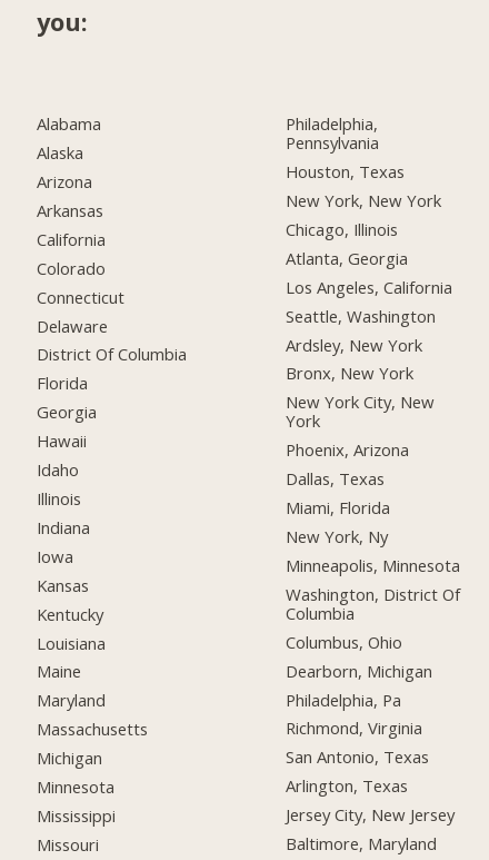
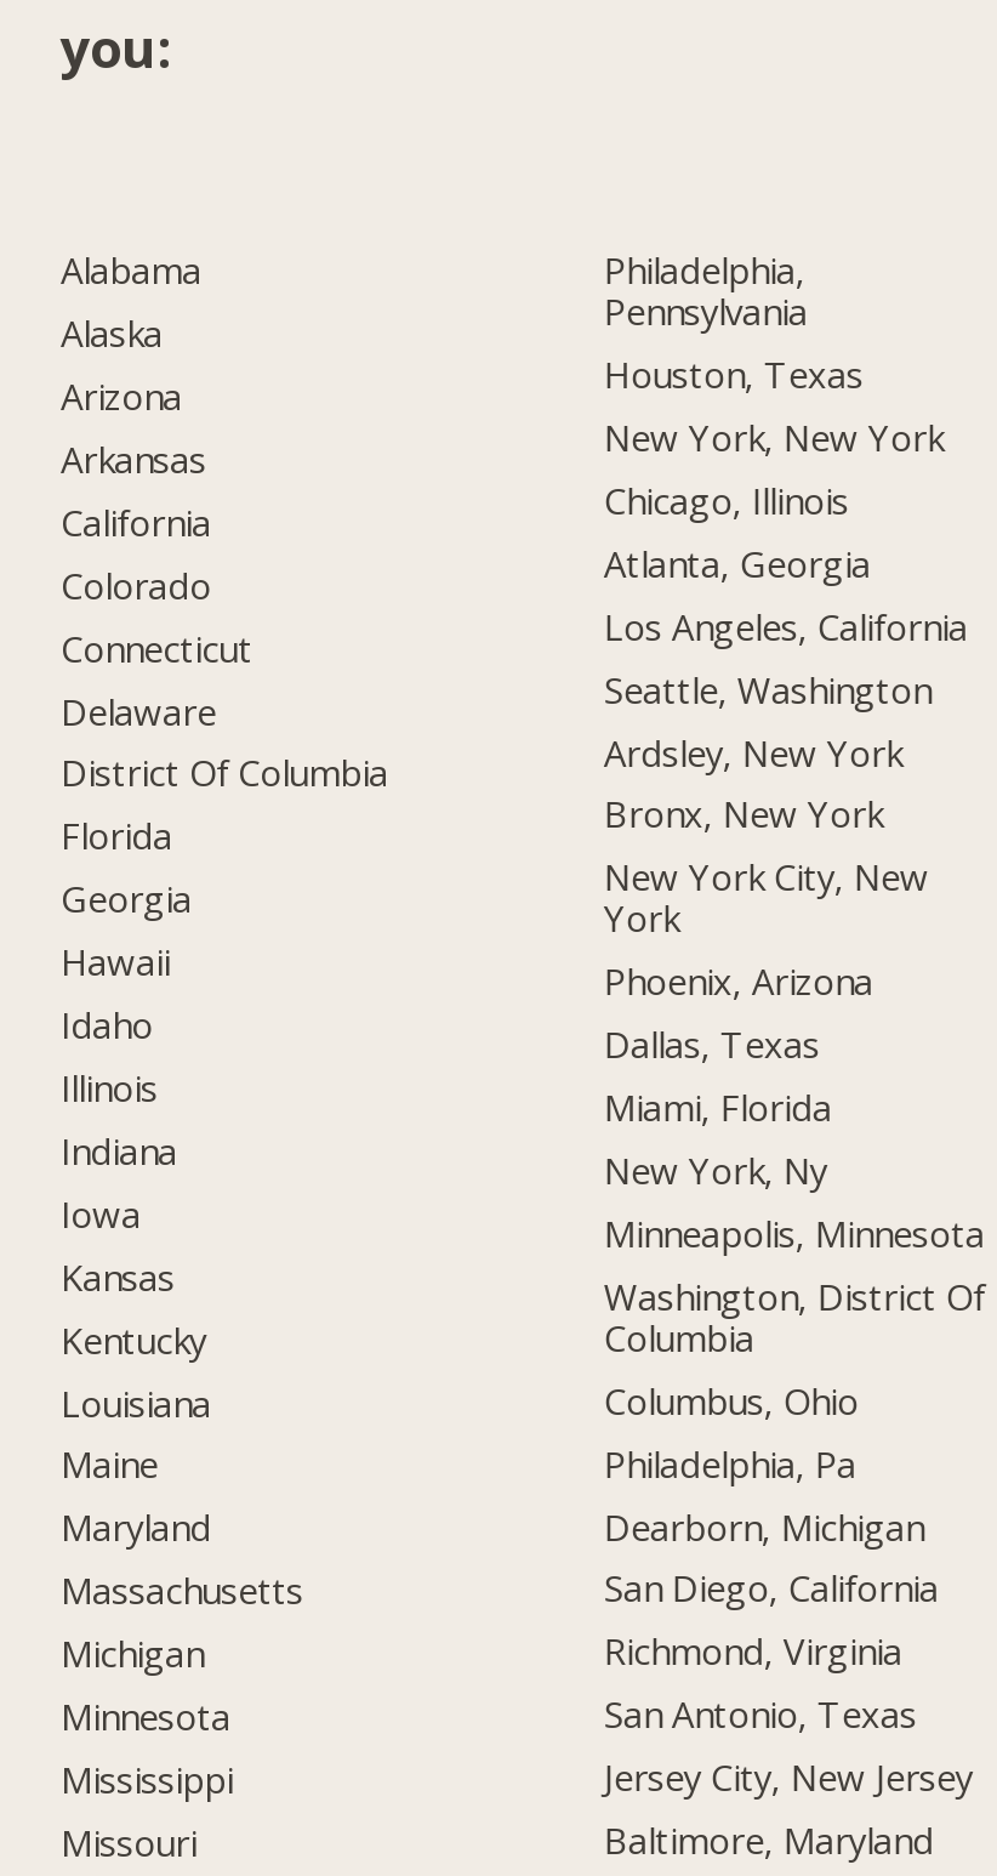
moved [286,659,433,682] -> [604,1501,924,1550]: Dearborn, Michigan
moved [286,688,402,710] -> [604,1438,856,1487]: Philadelphia, Pa
none -> [604,1564,938,1612] San Diego, California
moved [286,717,429,768] -> [604,1627,916,1738]: Richmond, Virginia | San Antonio, Texas
[286,775,408,797] Arlington, Texas -> none

